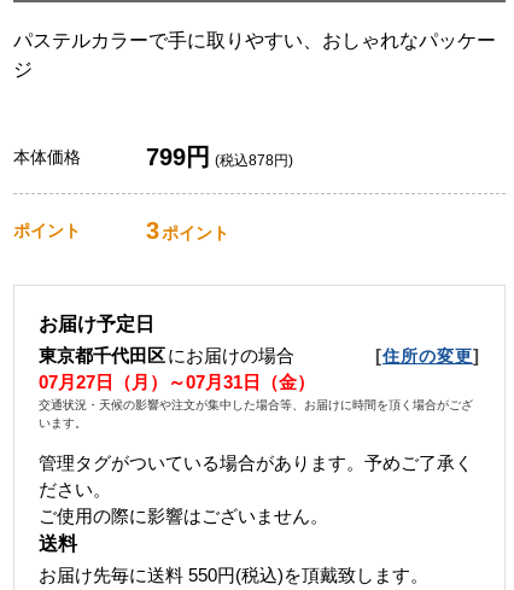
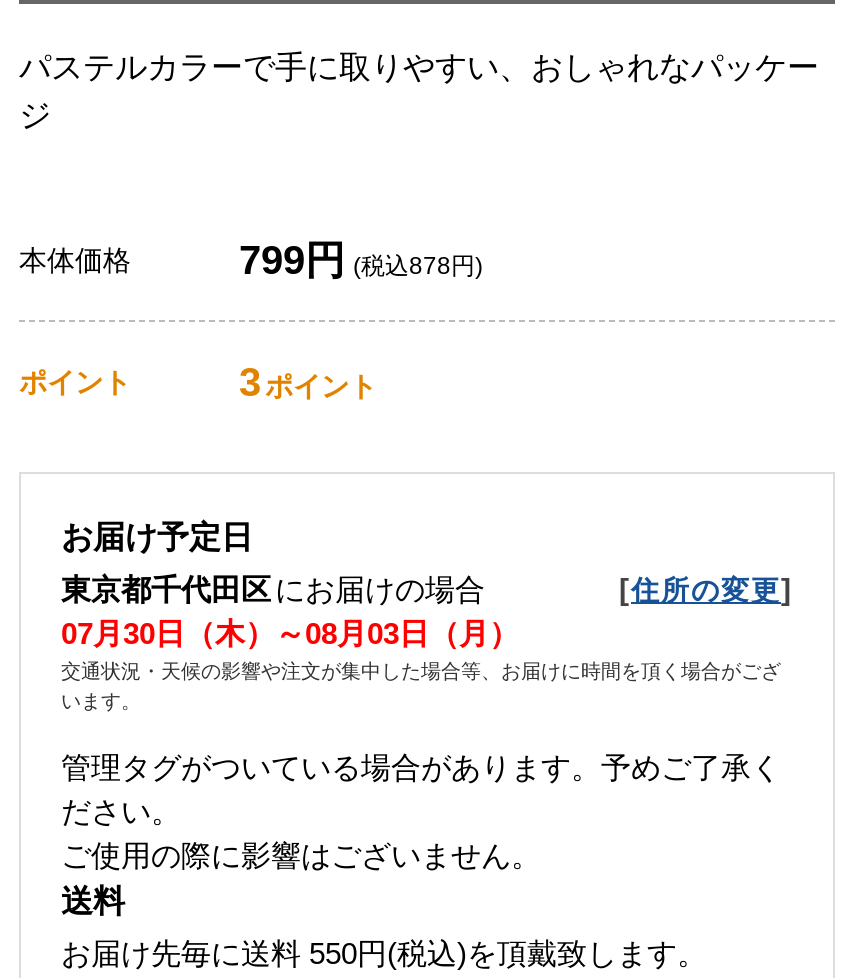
[39,372,315,392] 07月27日（月）～07月31日（金） -> [61,617,519,651] 07月30日（木）～08月03日（月）

